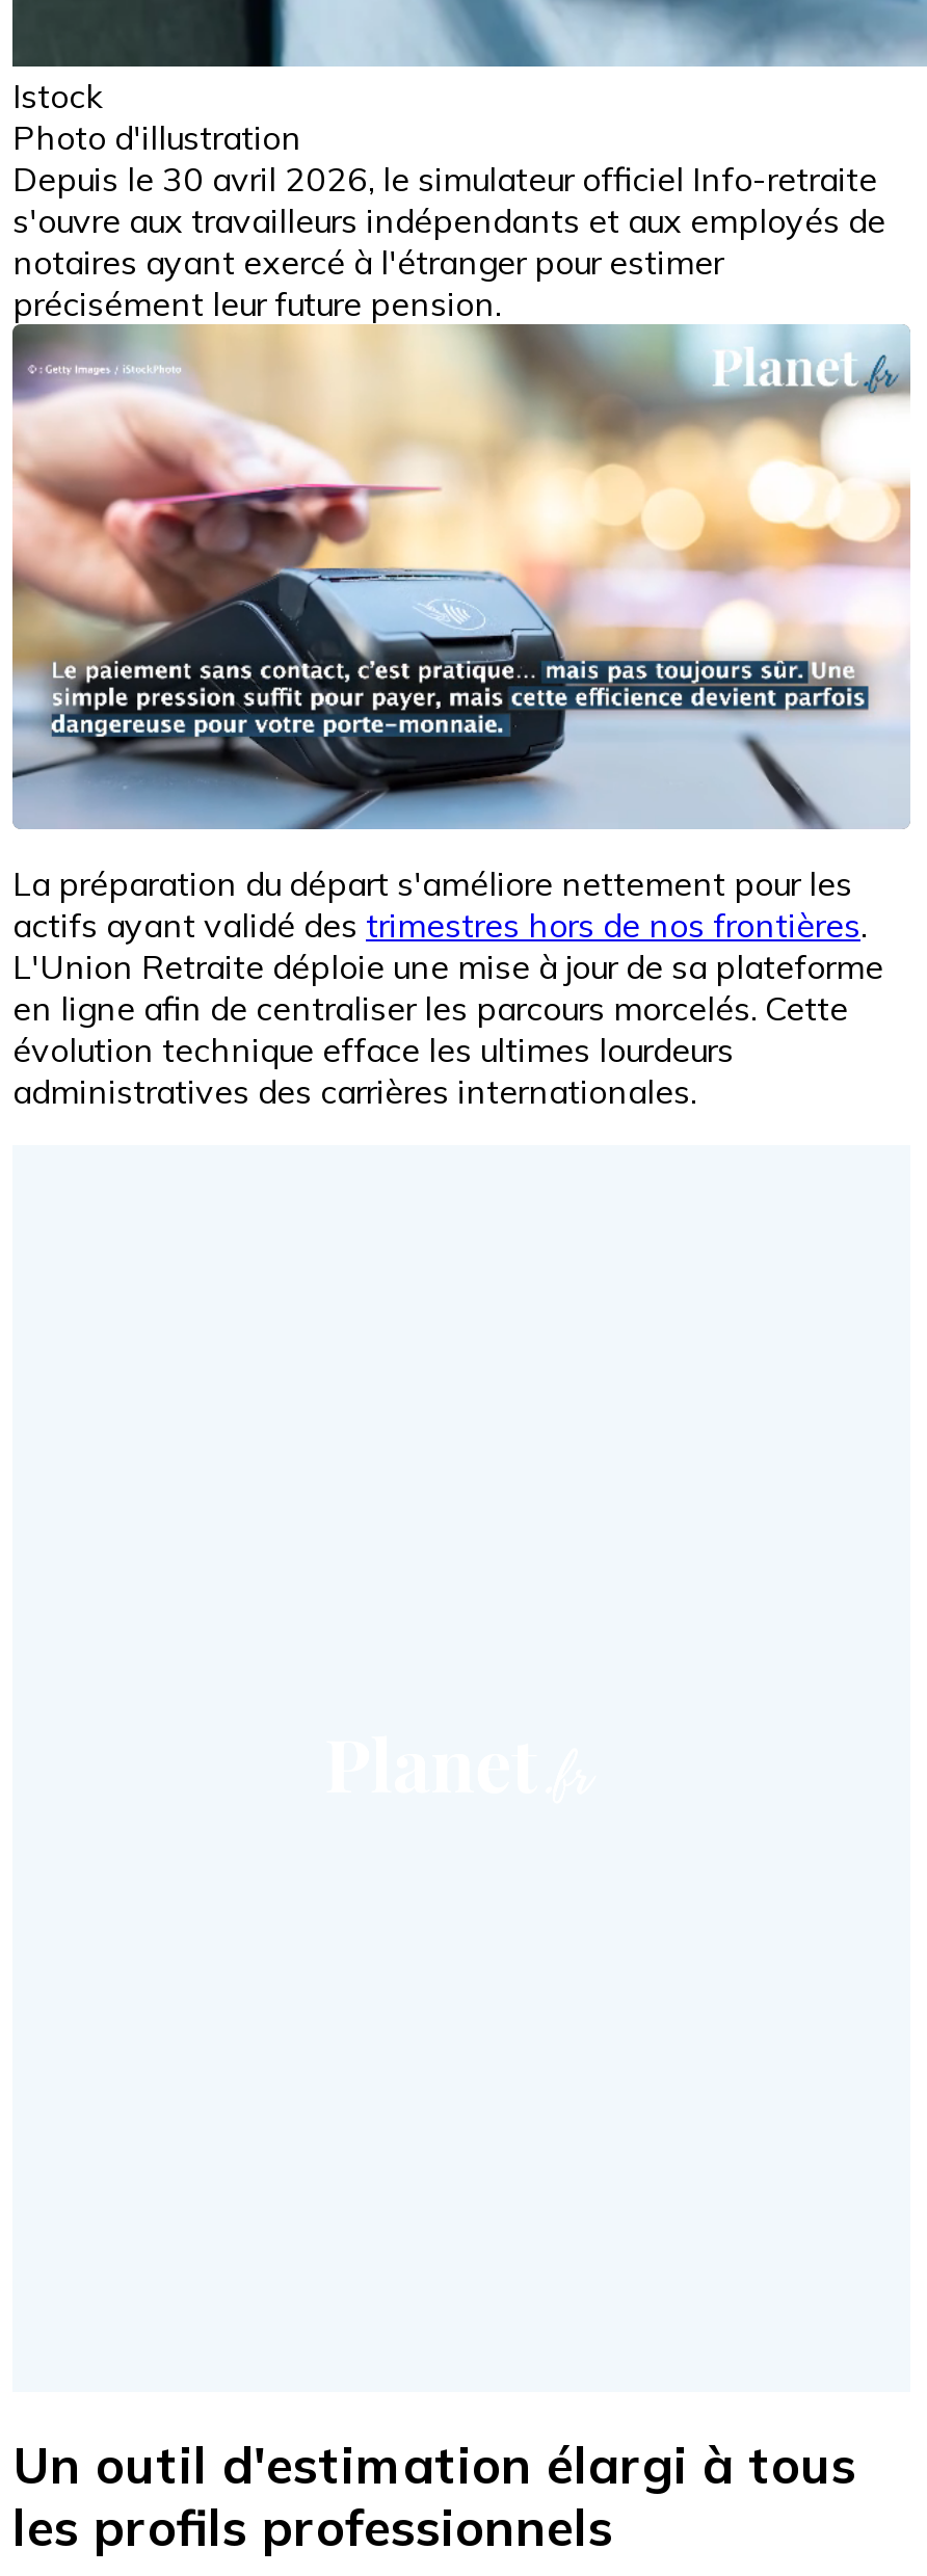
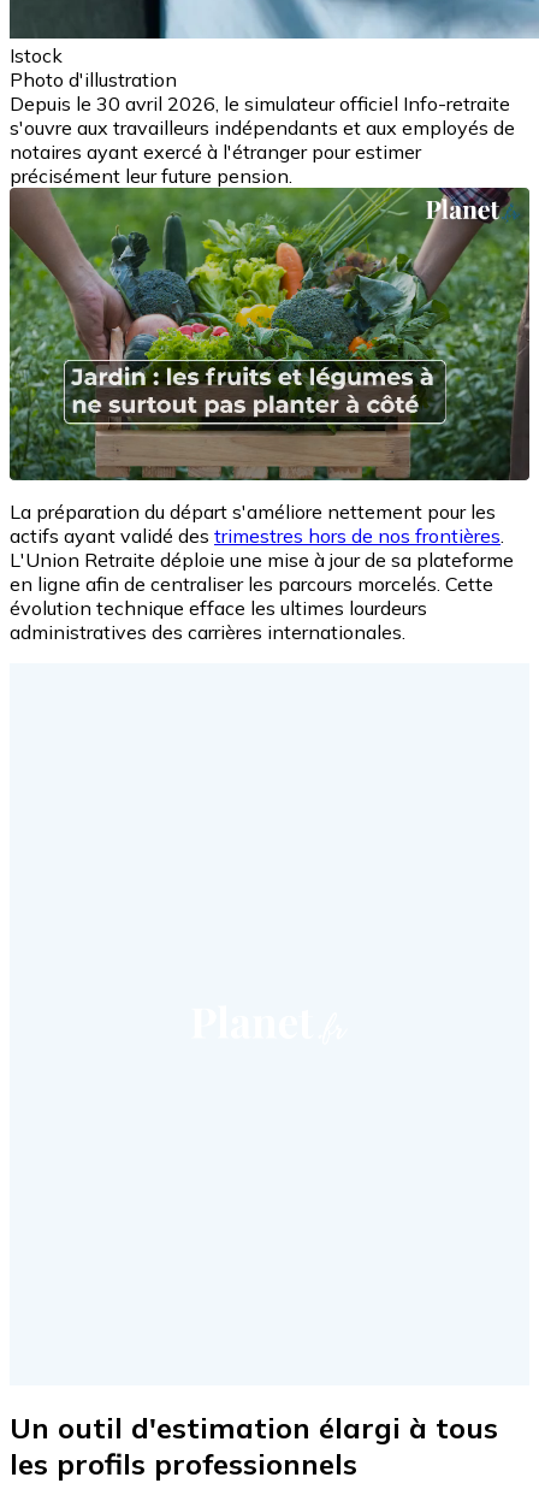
[10,324,910,831] [image] -> [8,187,531,481] [image]

